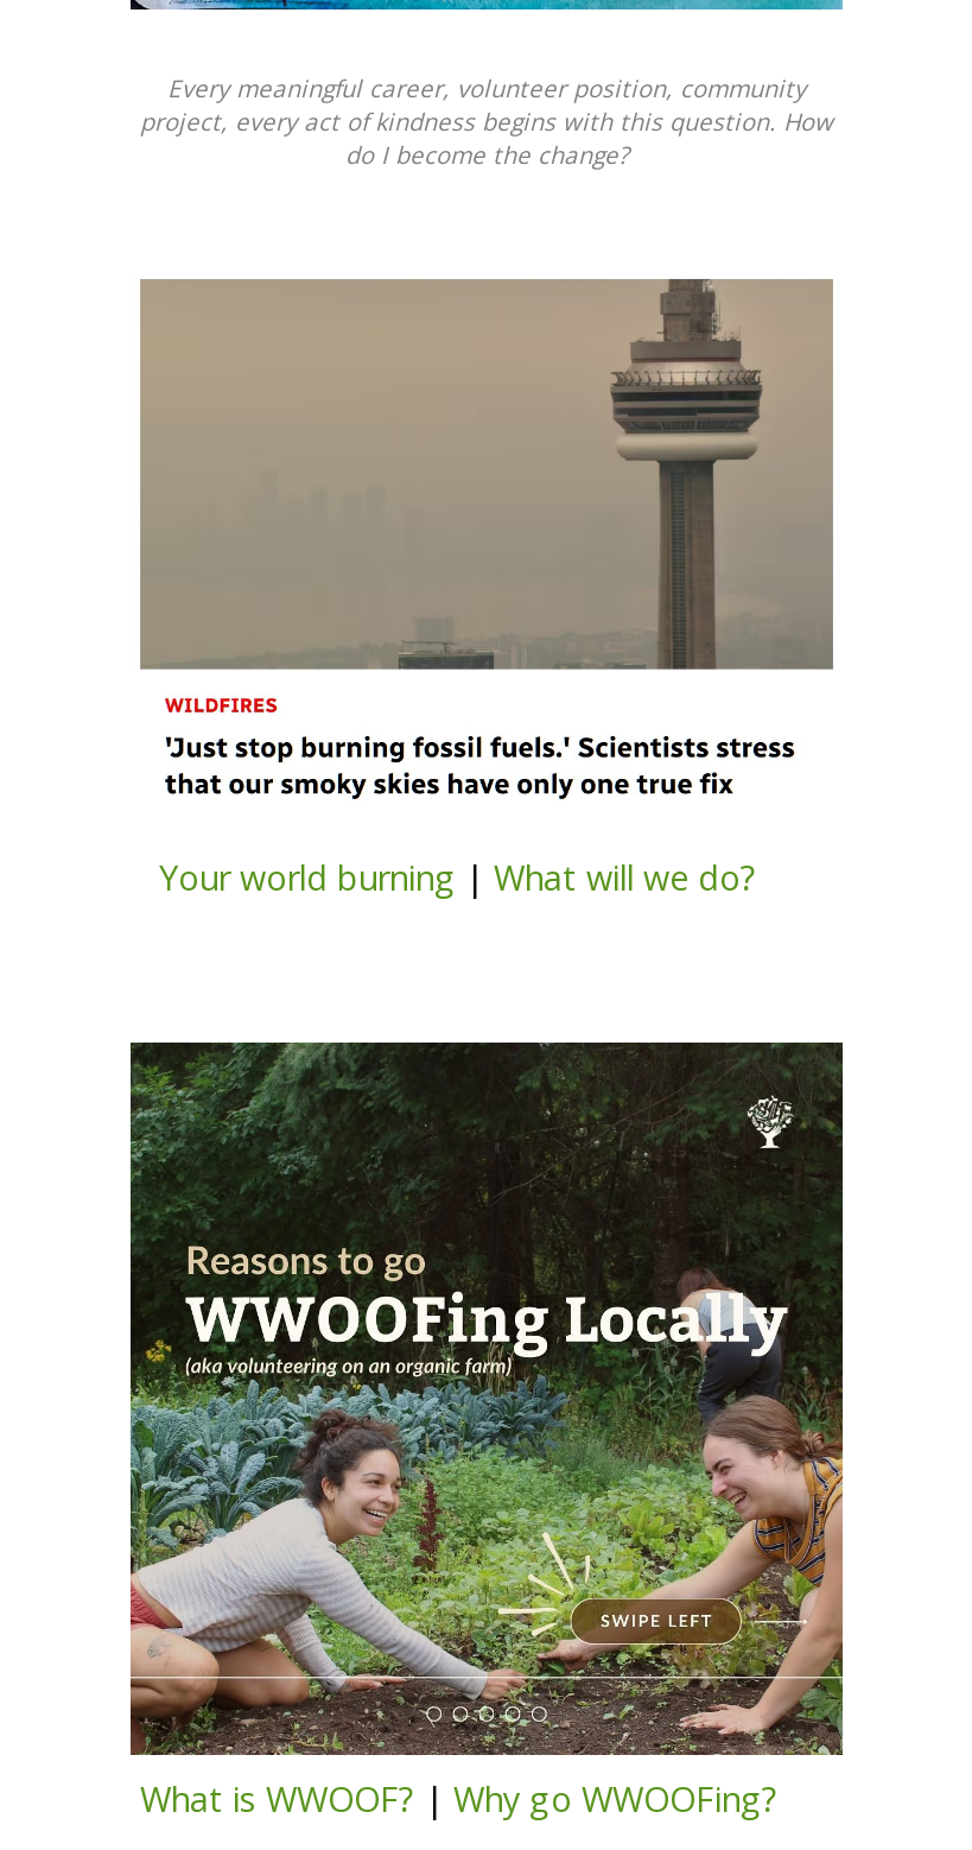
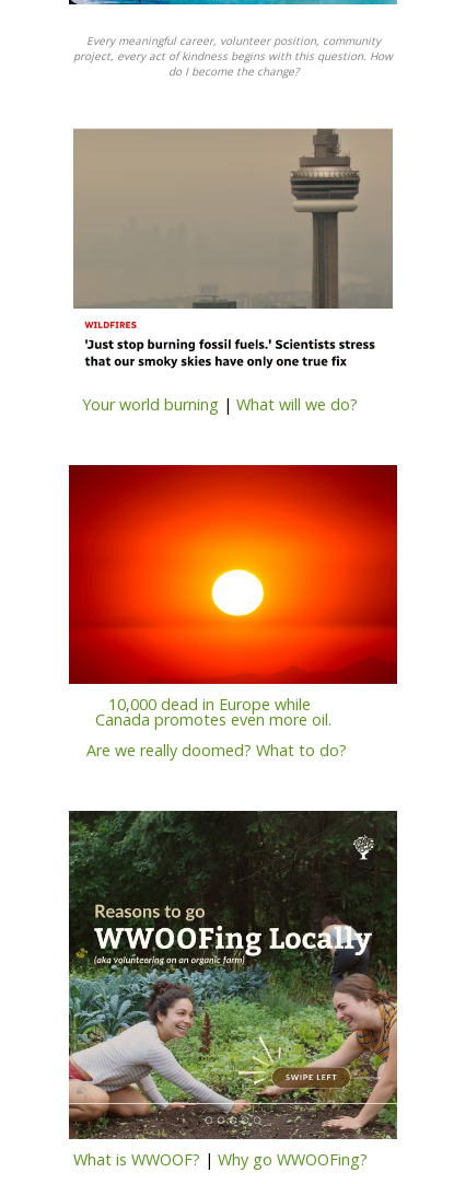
none -> [68,464,398,760] [image] | 10,000 dead in Europe while | Canada promotes even more oil. | Are we really doomed? What to do?

